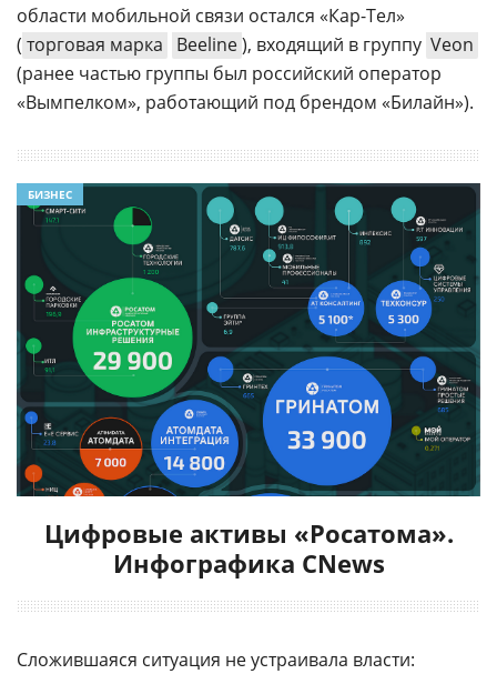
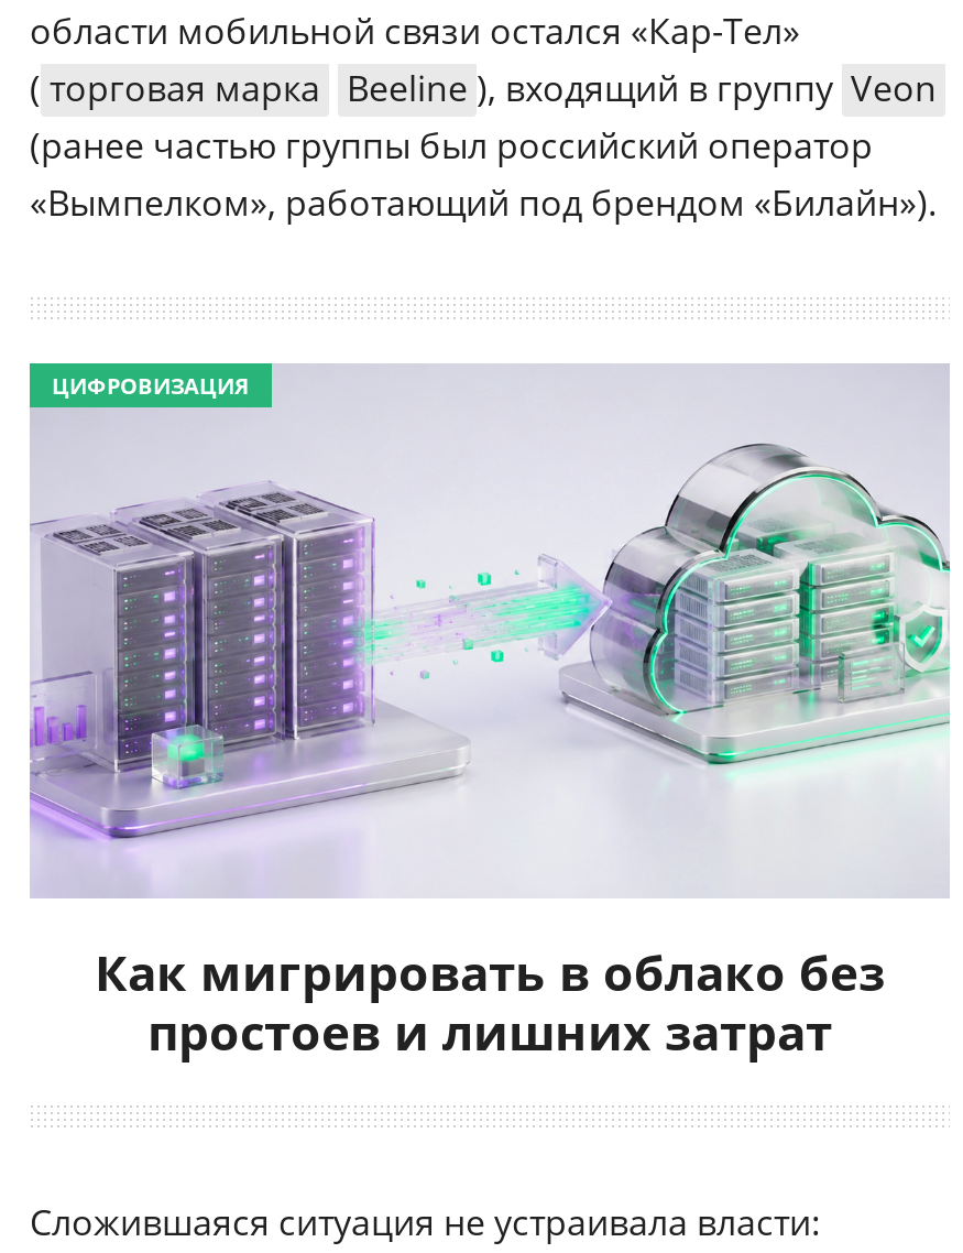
[16,182,481,497] [image] | БИЗНЕС -> [28,363,952,901] [image] | ЦИФРОВИЗАЦИЯ
[44,516,453,579] Цифровые активы «Росатома». | Инфографика CNews -> [95,939,885,1065] Как мигрировать в облако без | простоев и лишних затрат

